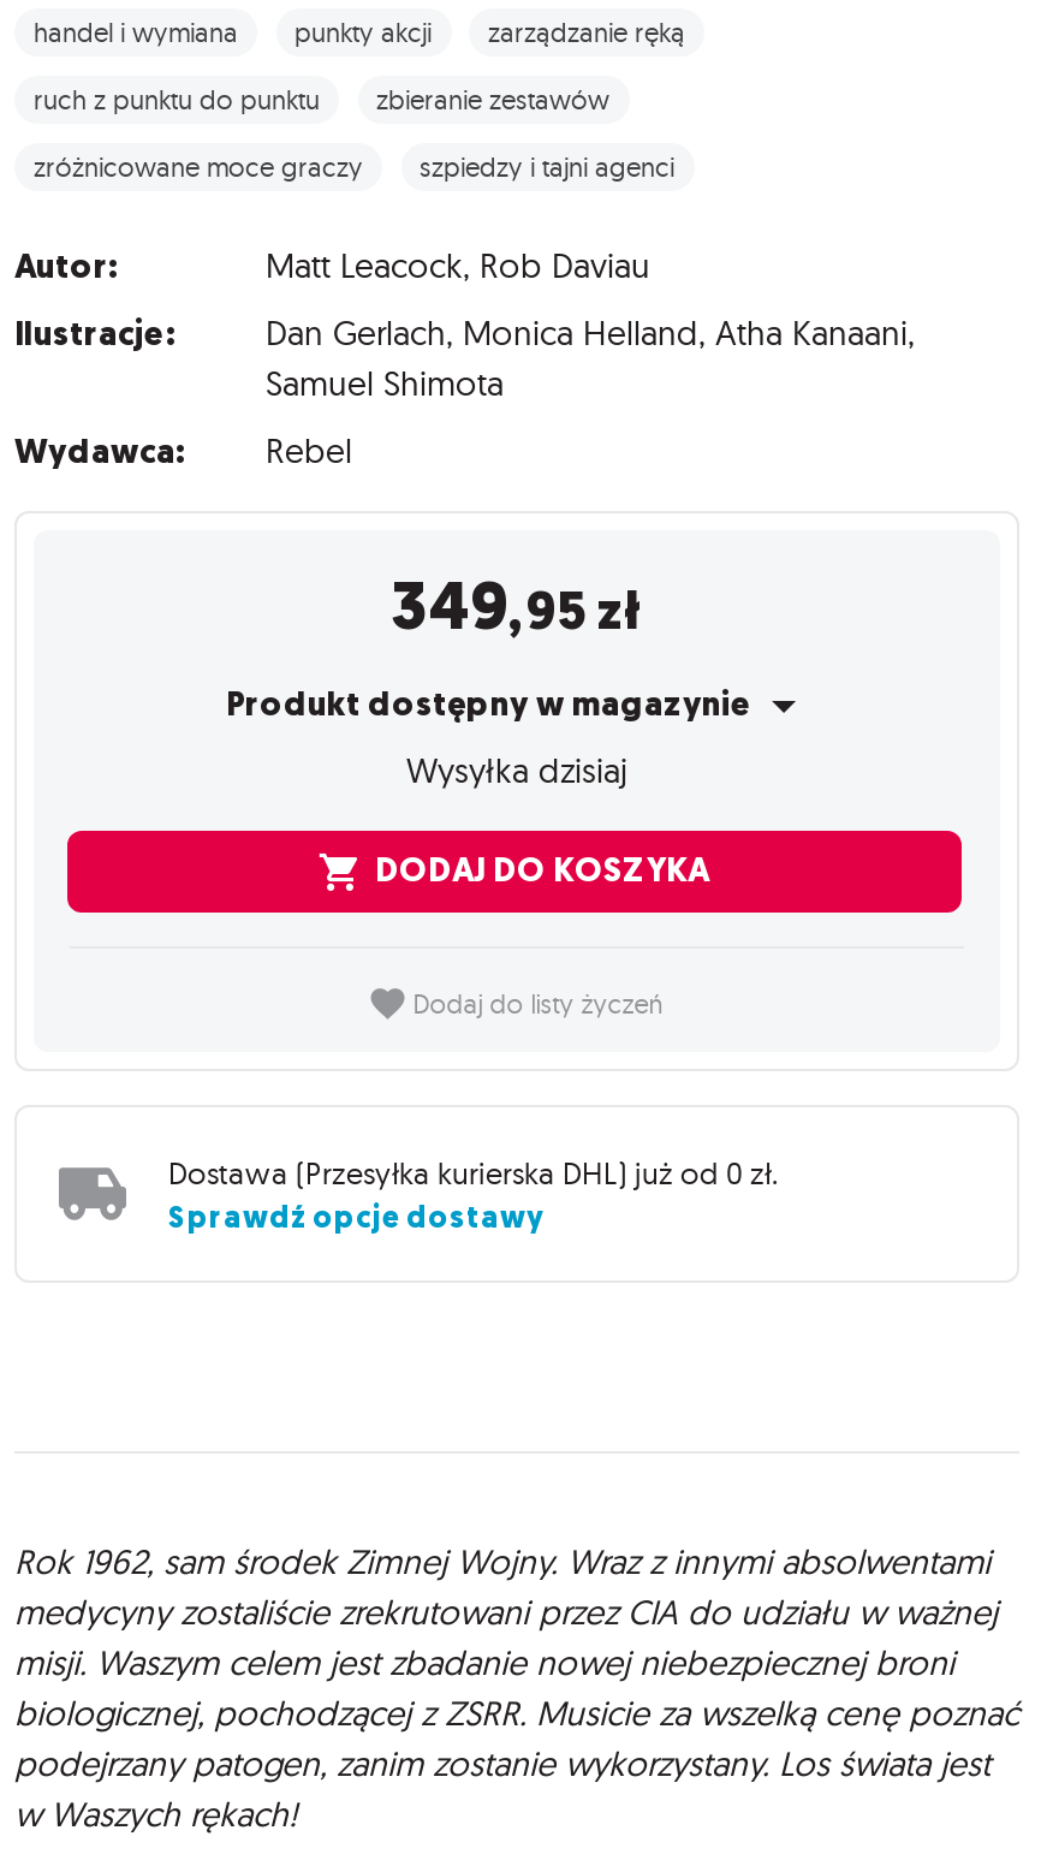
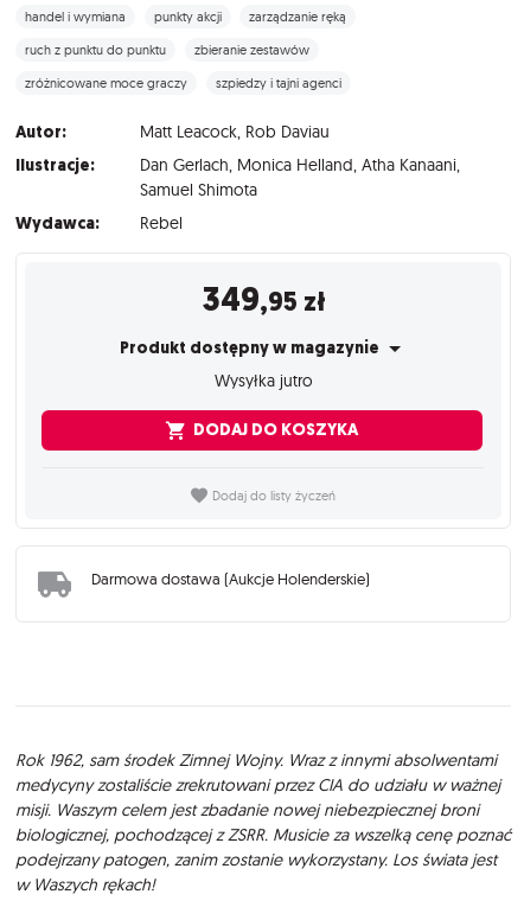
[406,750,627,793] Wysyłka dzisiaj -> [214,370,312,392] Wysyłka jutro
[168,1153,779,1237] Dostawa (Przesyłka kurierska DHL) już od 0 zł. | Sprawdź opcje dostawy -> [91,569,370,588] Darmowa dostawa (Aukcje Holenderskie)

